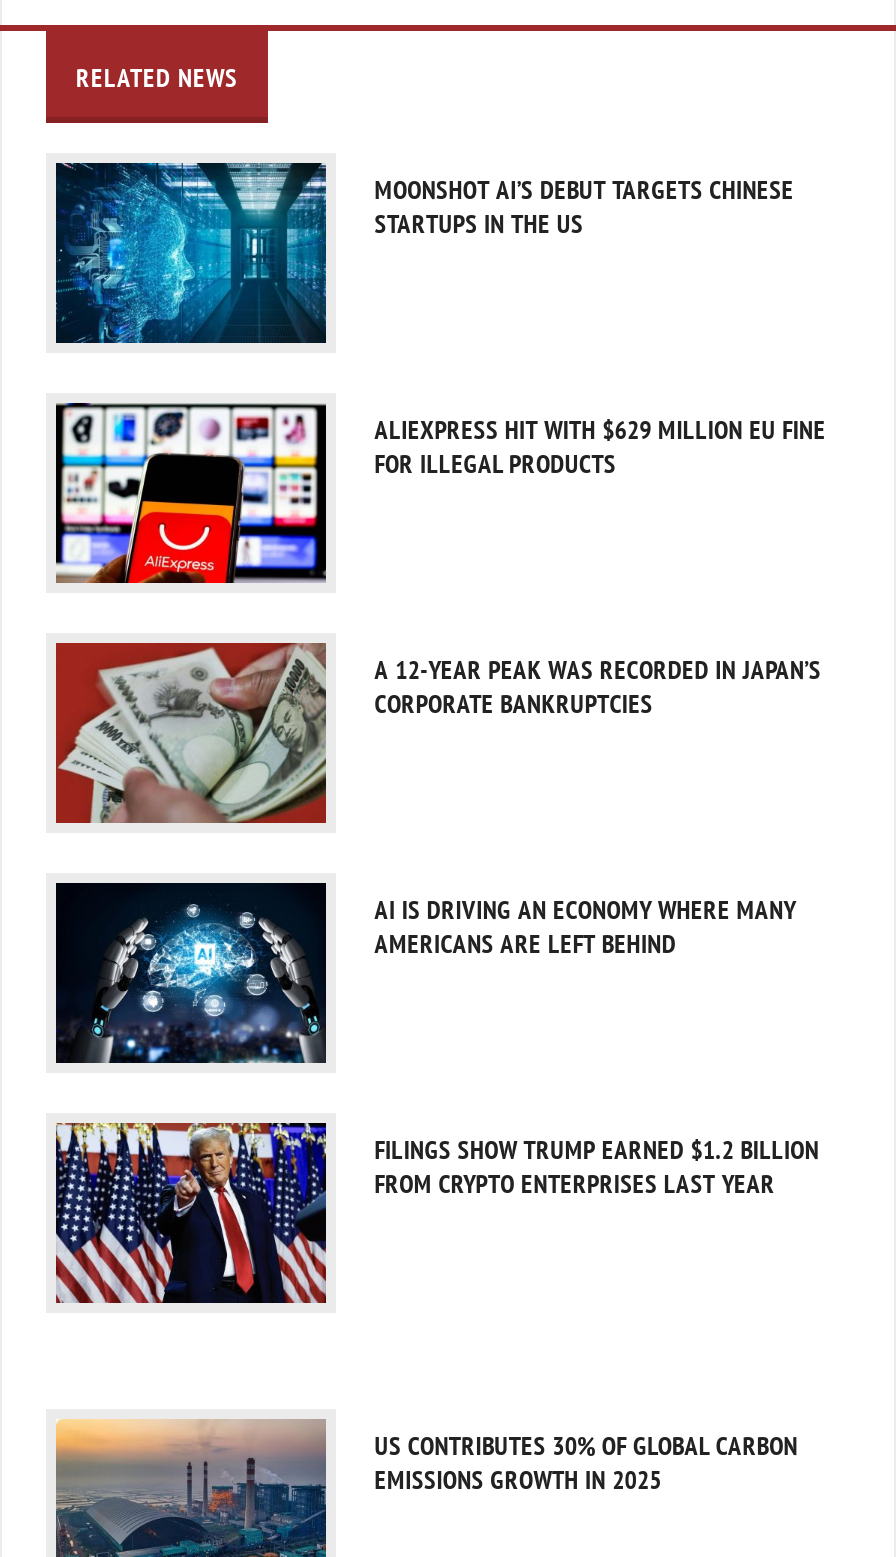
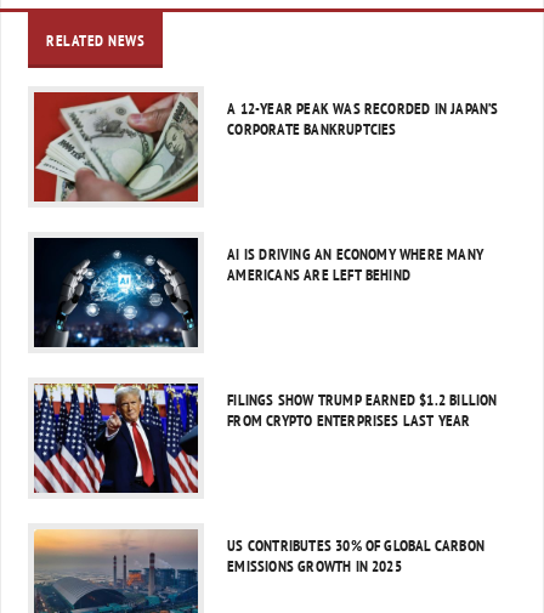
[54,161,794,345] [image] | MOONSHOT AI’S DEBUT TARGETS CHINESE | STARTUPS IN THE US -> none
[56,401,826,585] [image] | ALIEXPRESS HIT WITH $629 MILLION EU FINE | FOR ILLEGAL PRODUCTS -> none

